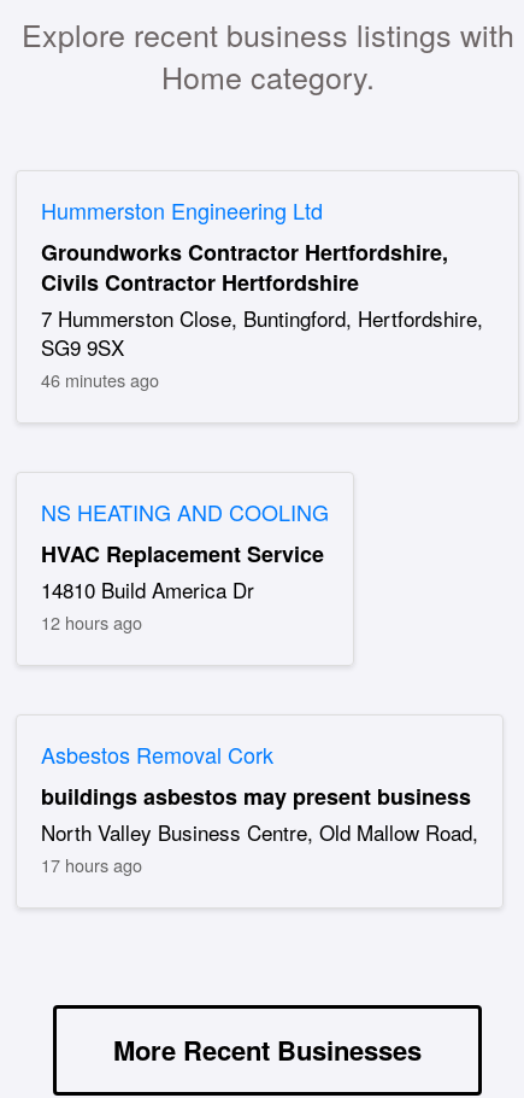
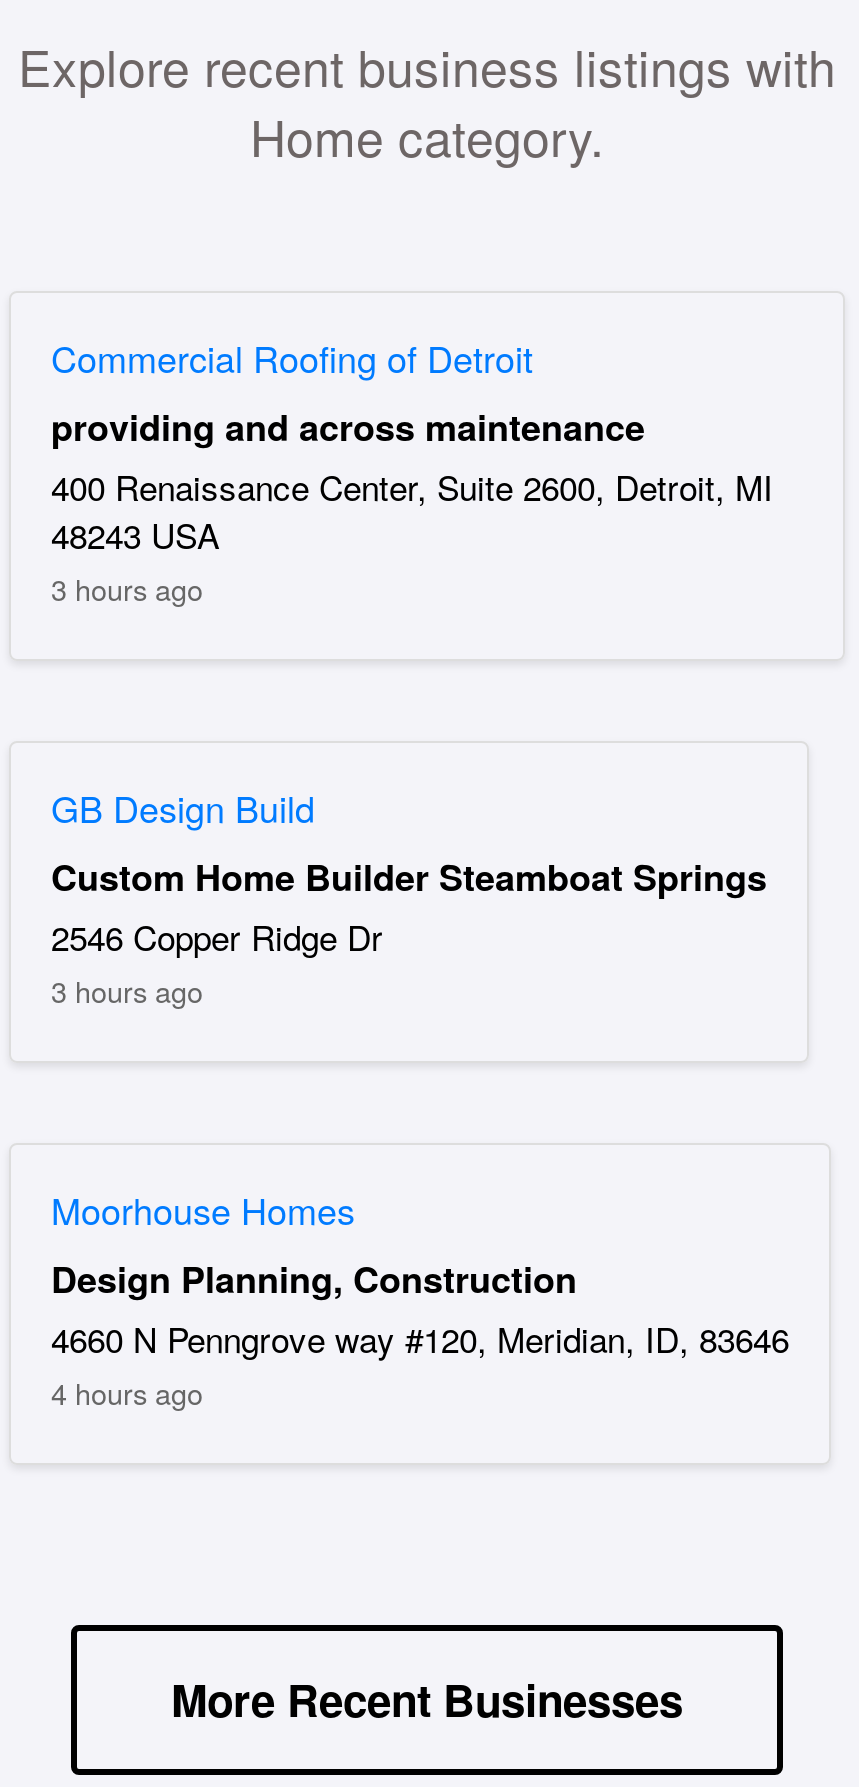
[41,194,483,392] Hummerston Engineering Ltd | Groundworks Contractor Hertfordshire, | Civils Contractor Hertfordshire | 7 Hummerston Close, Buntingford, Hertfordshire, | SG9 9SX | 46 minutes ago -> [51,330,773,608] Commercial Roofing of Detroit | providing and across maintenance | 400 Renaissance Center, Suite 2600, Detroit, MI | 48243 USA | 3 hours ago
[41,495,329,634] NS HEATING AND COOLING | HVAC Replacement Service | 14810 Build America Dr | 12 hours ago -> [51,780,767,1010] GB Design Build | Custom Home Builder Steamboat Springs | 2546 Copper Ridge Dr | 3 hours ago
[41,738,478,877] Asbestos Removal Cork | buildings asbestos may present business | North Valley Business Centre, Old Mallow Road, | 17 hours ago -> [51,1182,789,1412] Moorhouse Homes | Design Planning, Construction | 4660 N Penngrove way #120, Meridian, ID, 83646 | 4 hours ago

